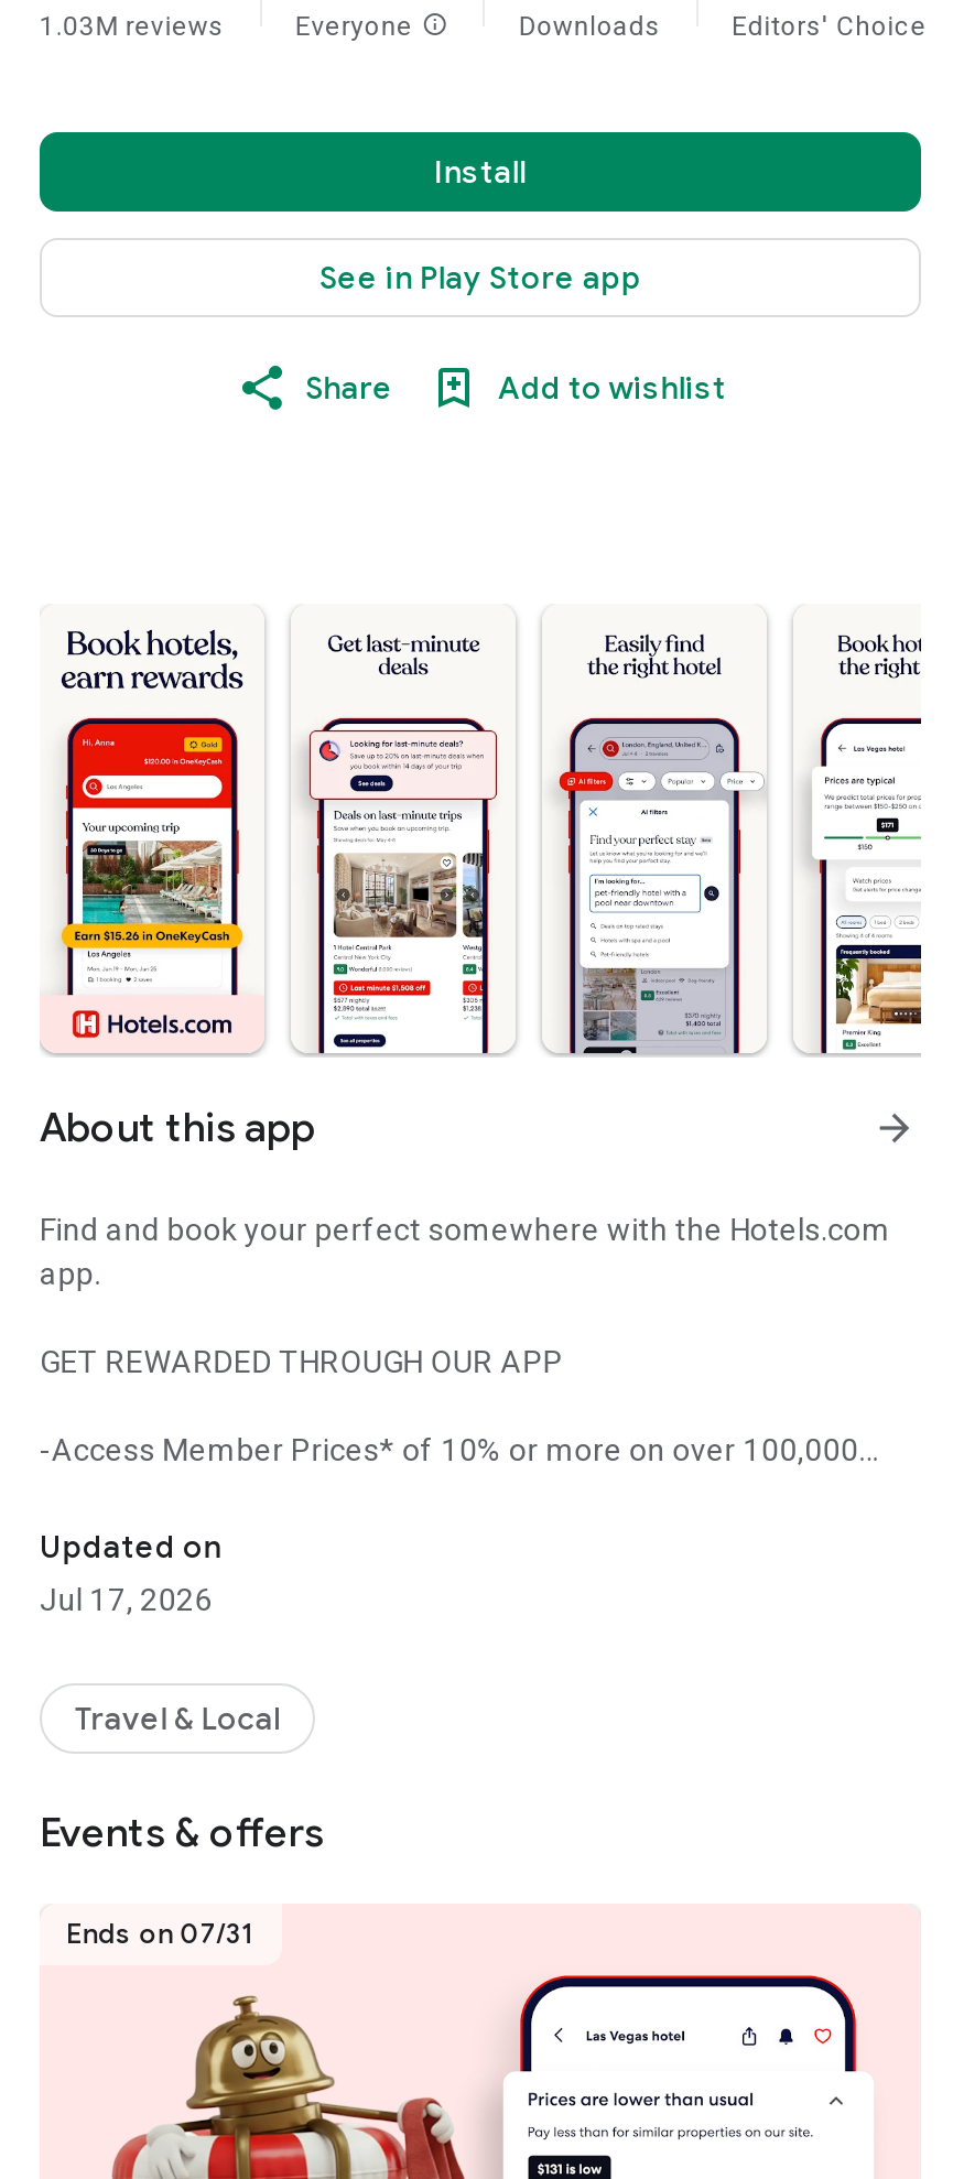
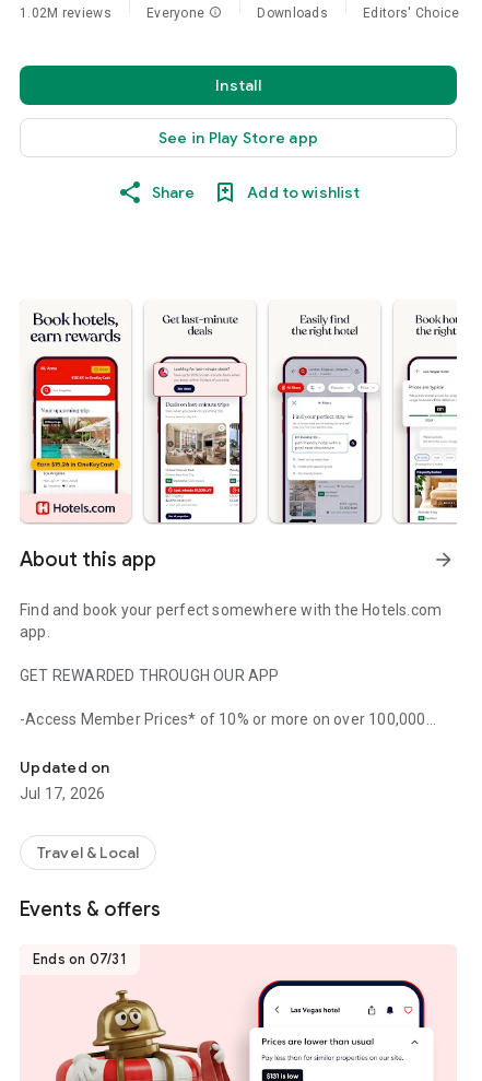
[40,11,225,42] 1.03M reviews -> [20,5,111,21] 1.02M reviews

